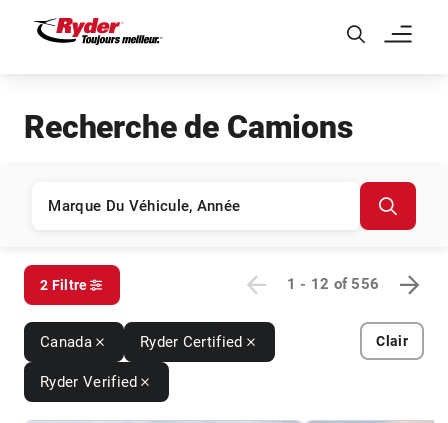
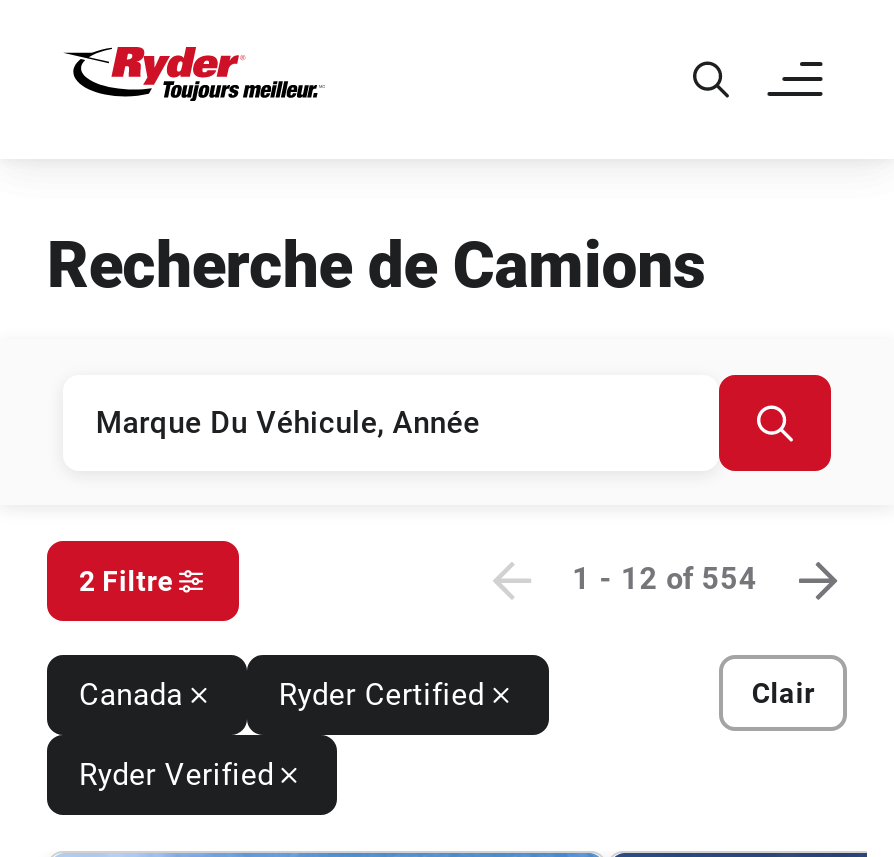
[287,275,379,293] 1 - 12 of 556 -> [572,562,757,598] 1 - 12 of 554

